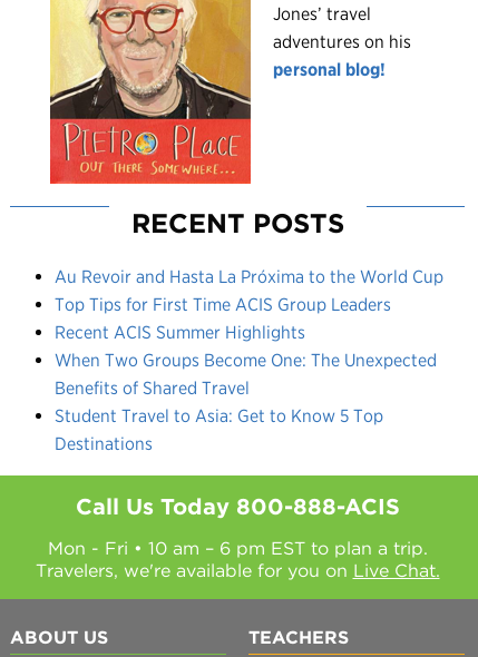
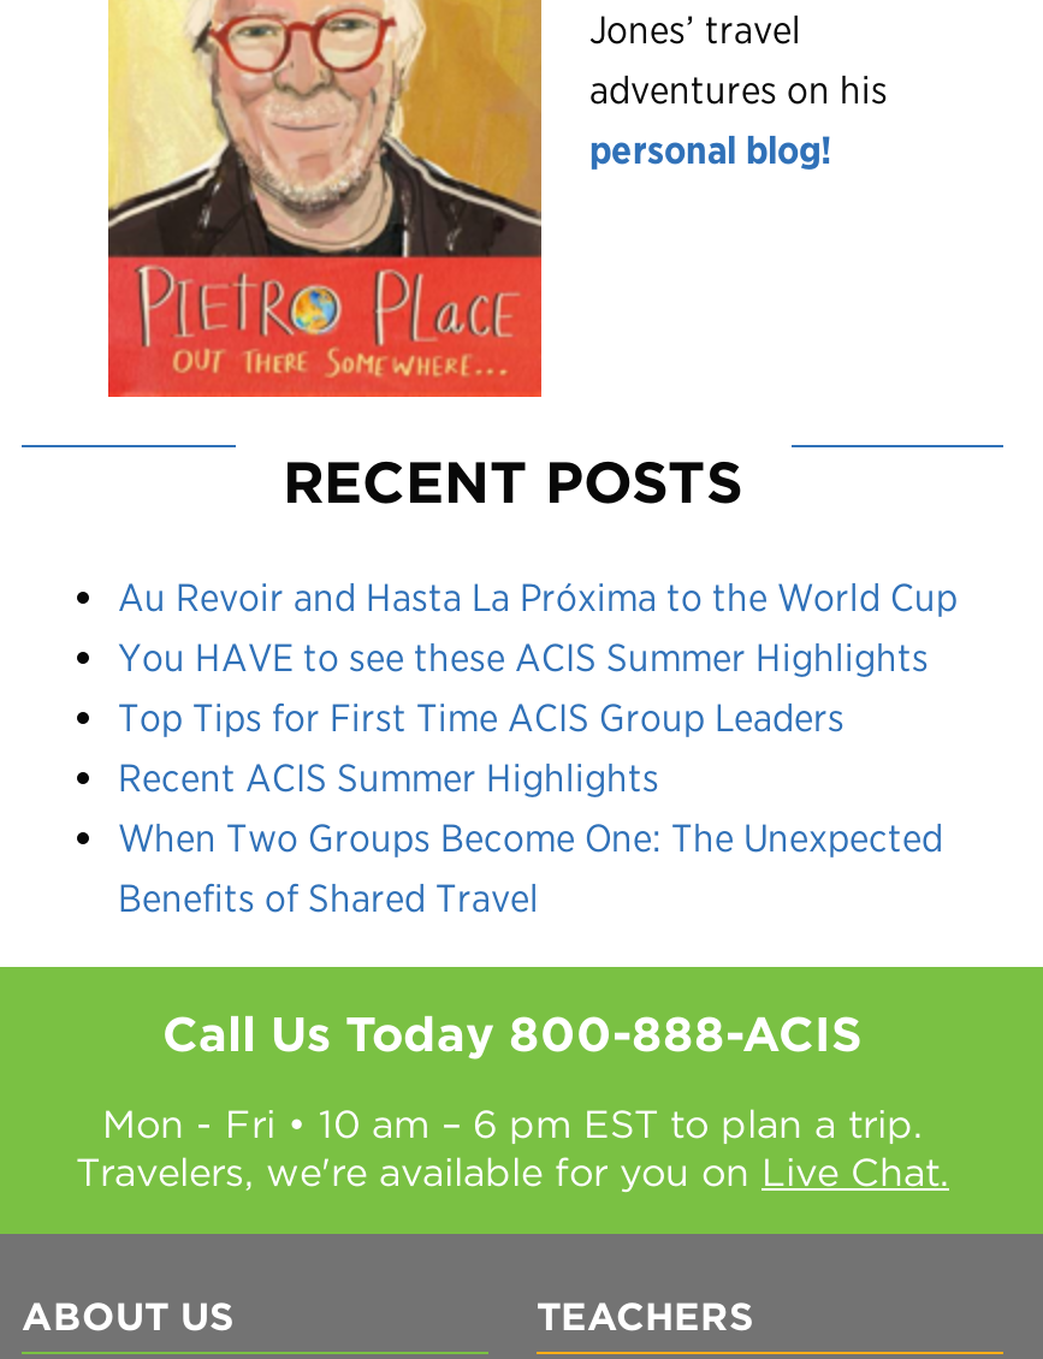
none -> [118,635,929,681] You HAVE to see these ACIS Summer Highlights
moved [55,294,437,399] -> [118,696,943,922]: Top Tips for First Time ACIS Group Leaders | Recent ACIS Summer Highlights | When Two Groups Become One: The Unexpected | Benefits of Shared Travel
[55,406,383,455] Student Travel to Asia: Get to Know 5 Top | Destinations -> none

